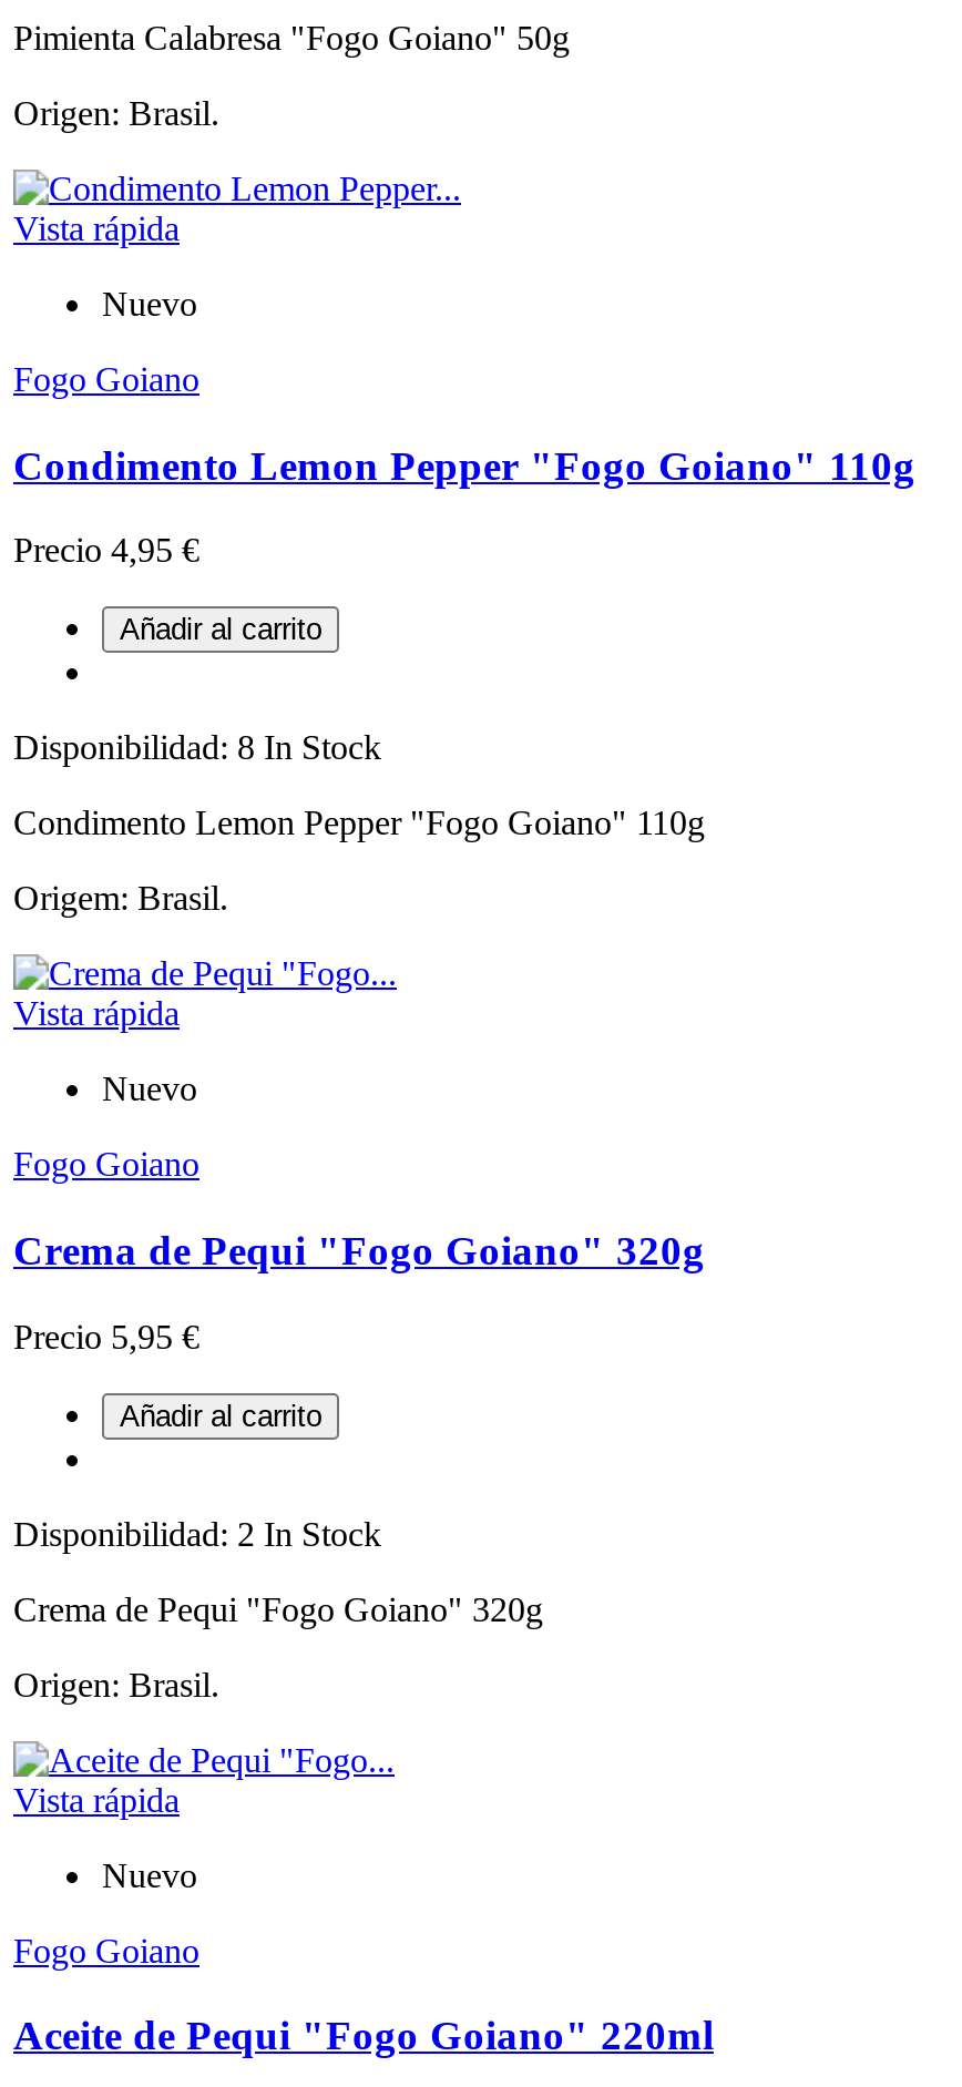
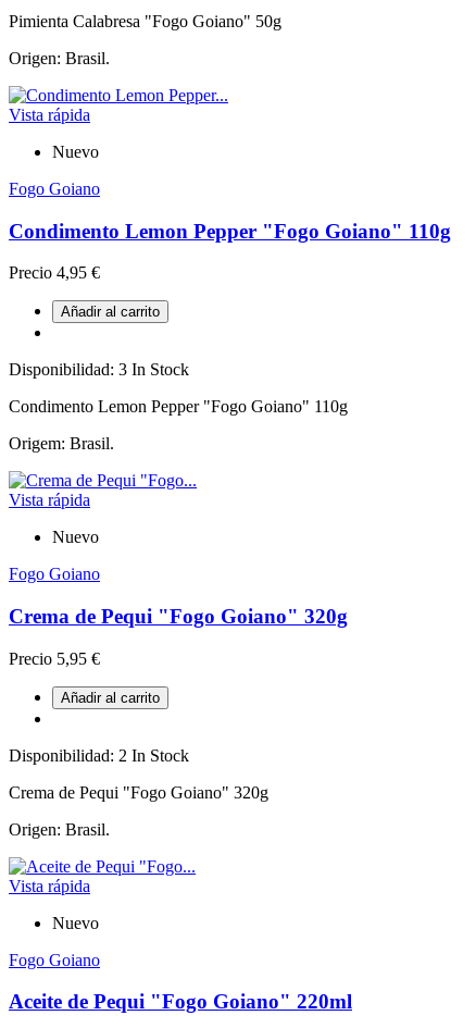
[13,729,381,766] Disponibilidad: 8 In Stock -> [9,360,189,379] Disponibilidad: 3 In Stock

